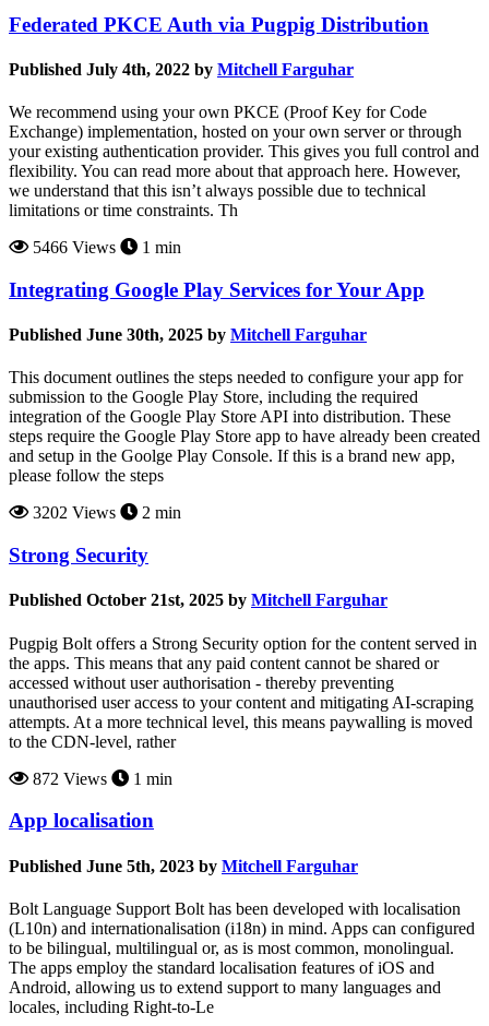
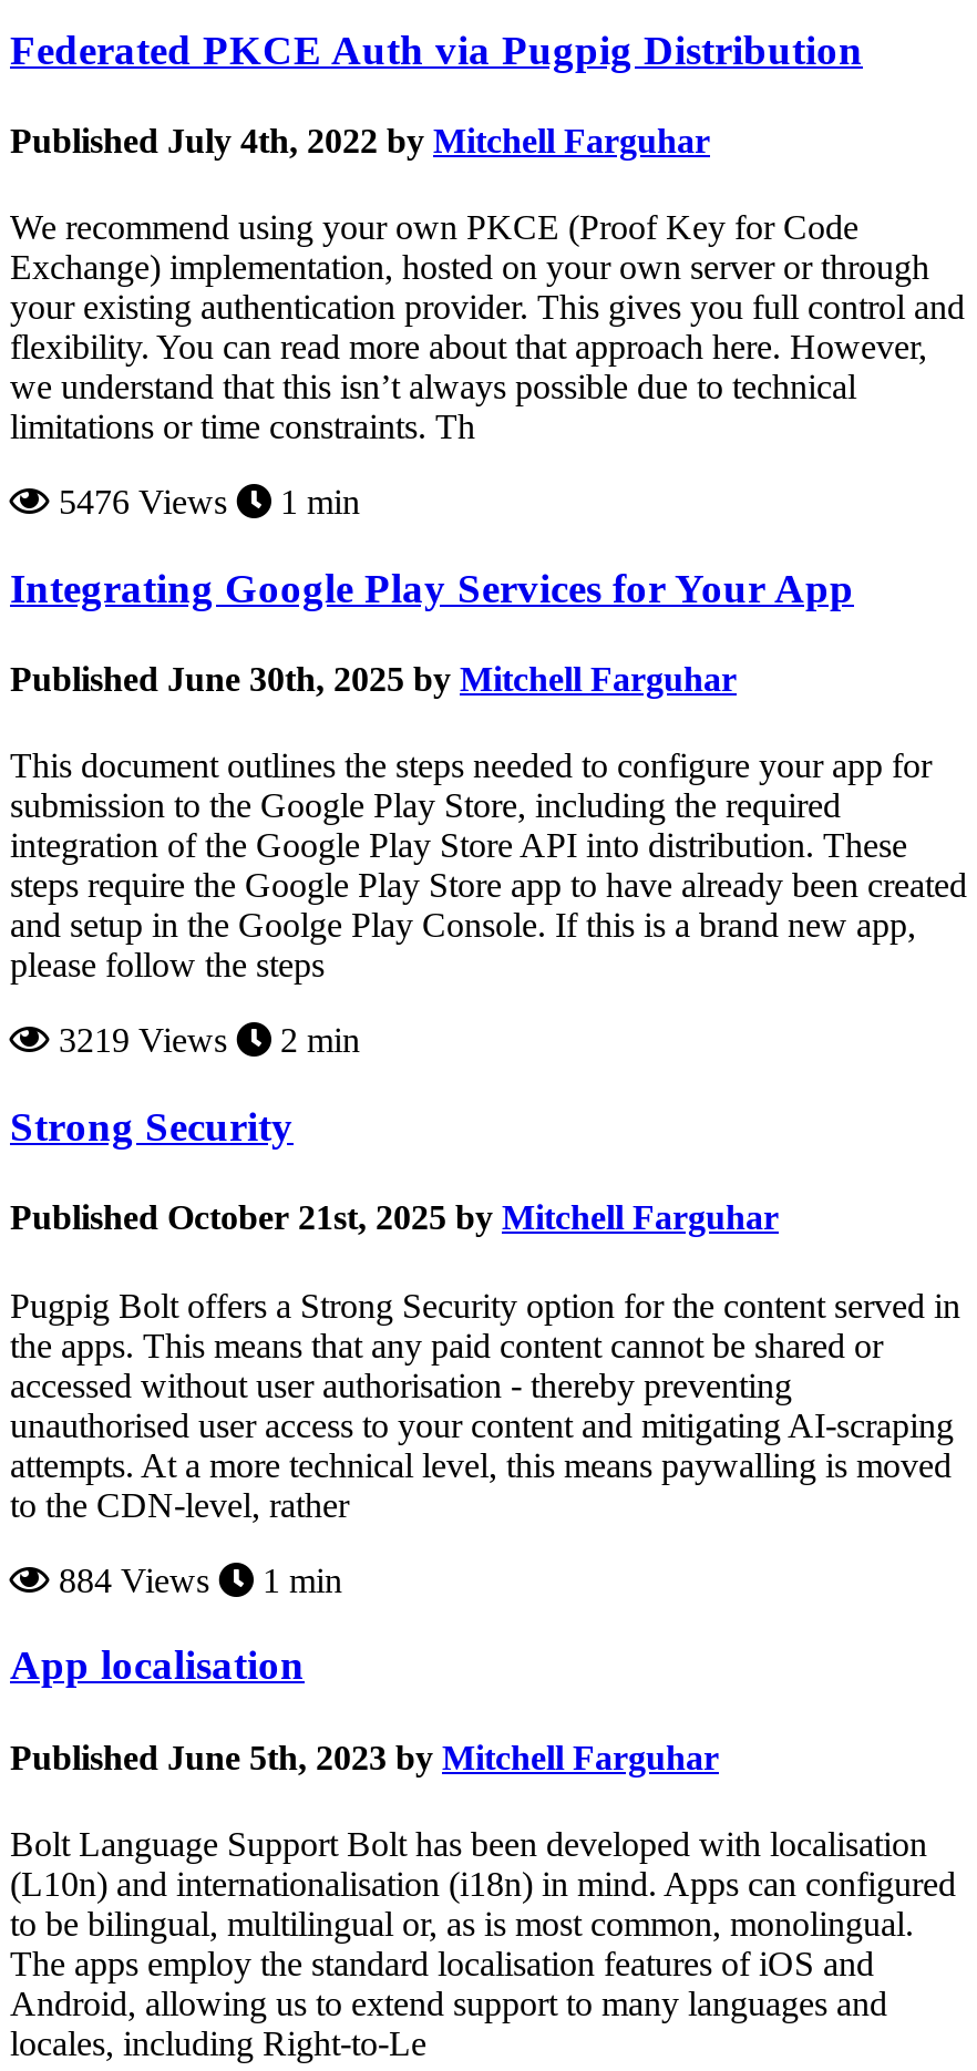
[28,238,181,257] 5466 Views 1 min -> [50,483,360,521] 5476 Views 1 min
[28,504,181,522] 3202 Views 2 min -> [50,1022,360,1060] 3219 Views 2 min
[28,769,172,788] 872 Views 1 min -> [50,1561,342,1598] 884 Views 1 min

